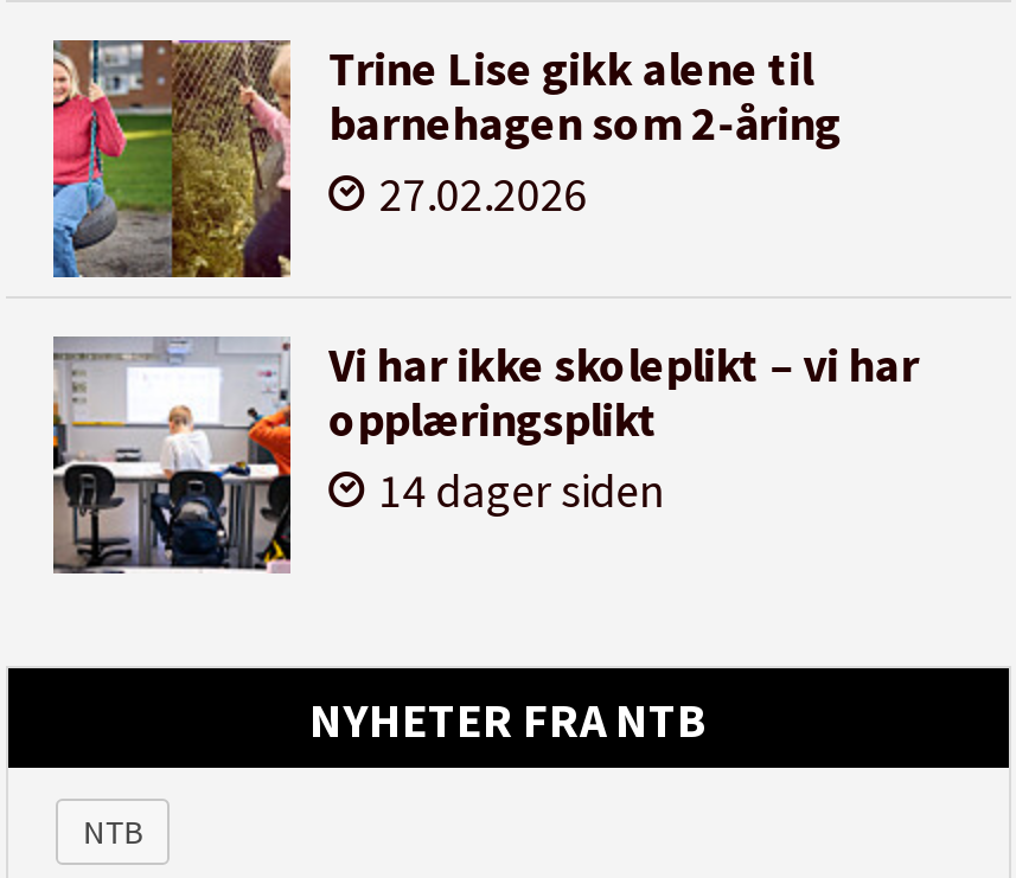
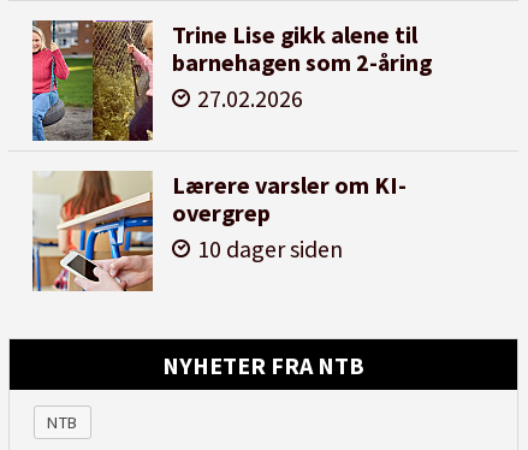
[51,333,919,573] [image] | Vi har ikke skoleplikt – vi har | opplæringsplikt | 14 dager siden -> [31,169,407,292] [image] | Lærere varsler om KI- | overgrep | 10 dager siden

